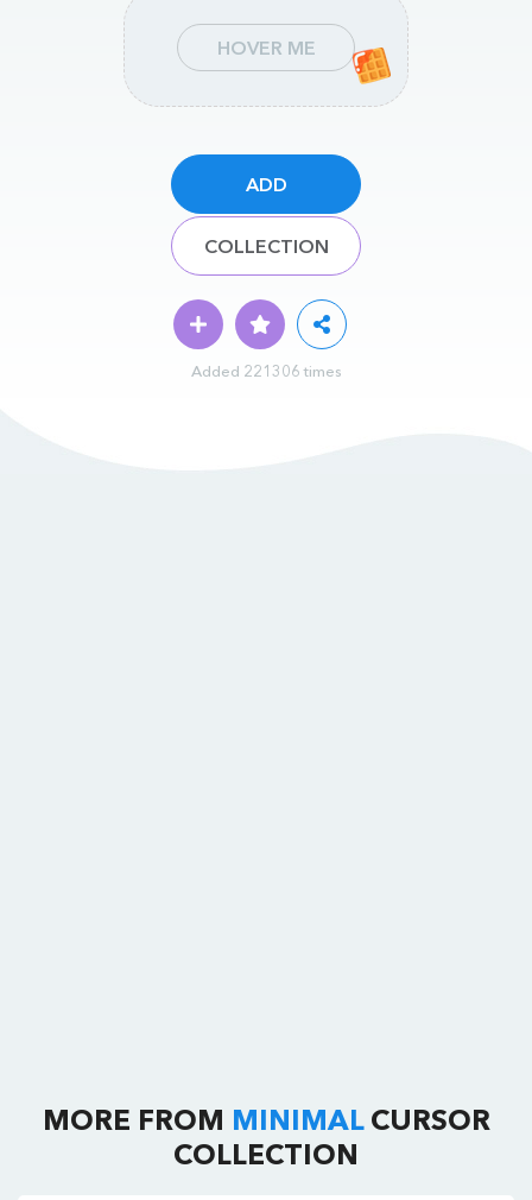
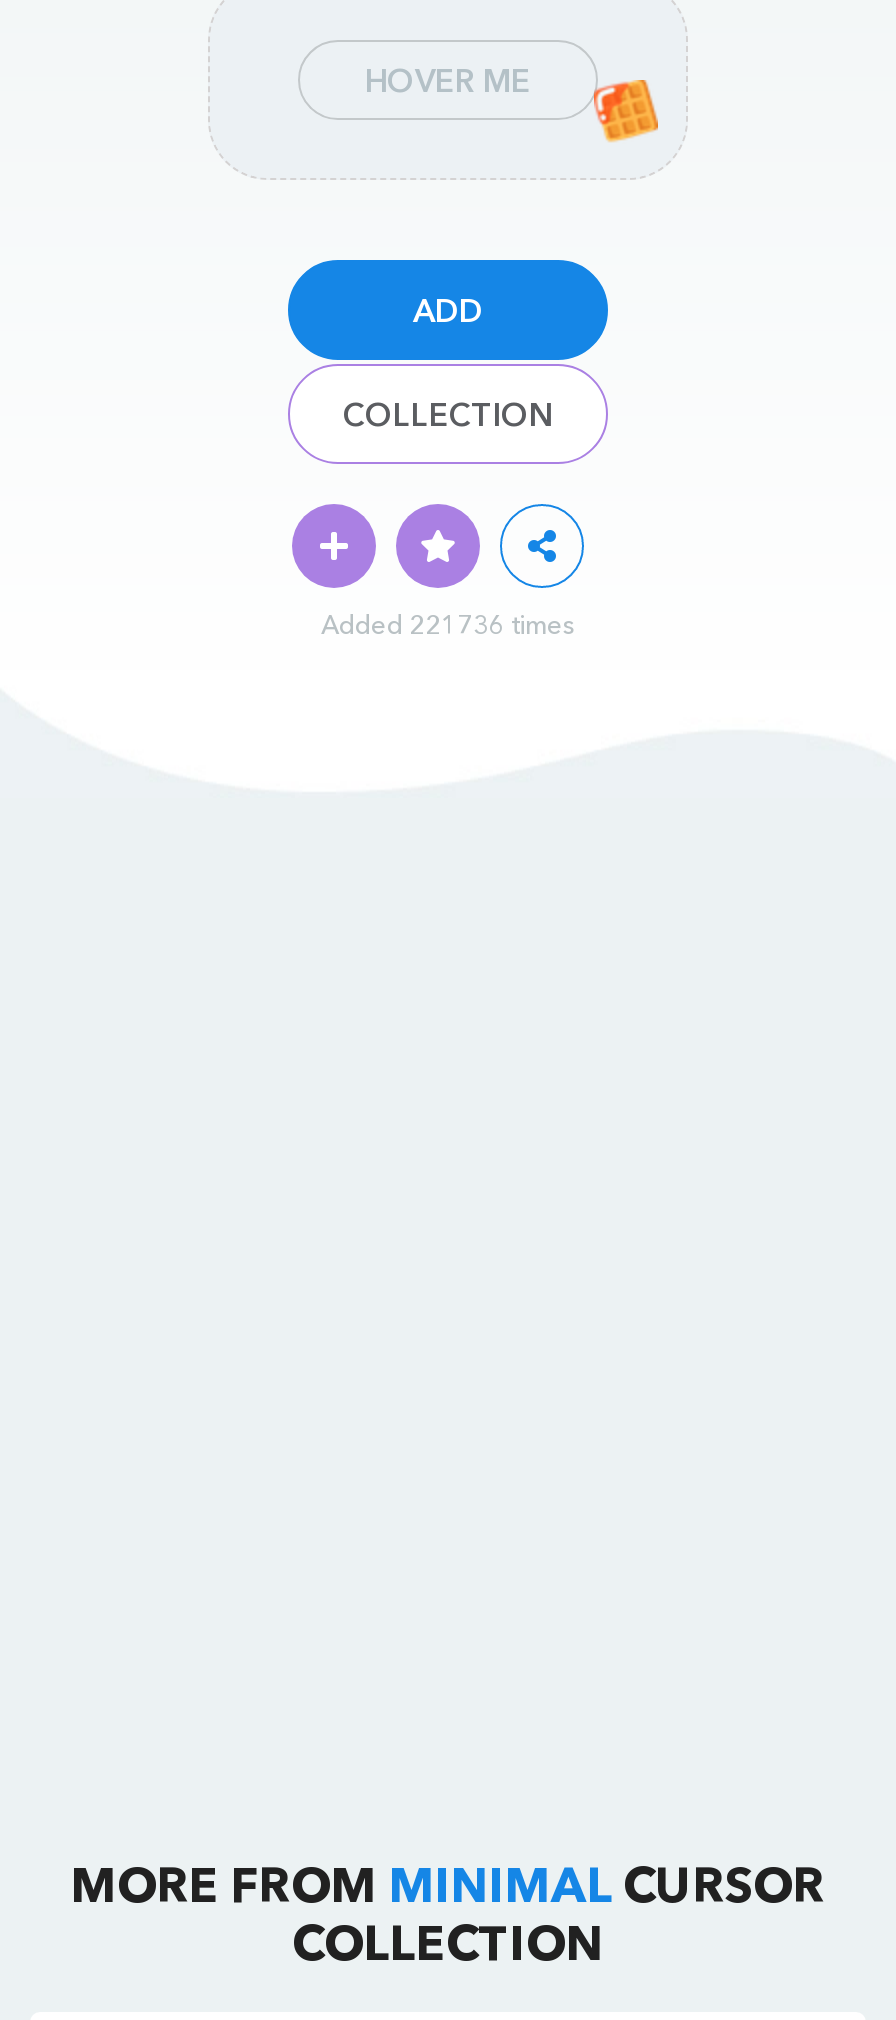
[191,361,341,380] Added 221306 times -> [321,607,575,639] Added 221736 times

